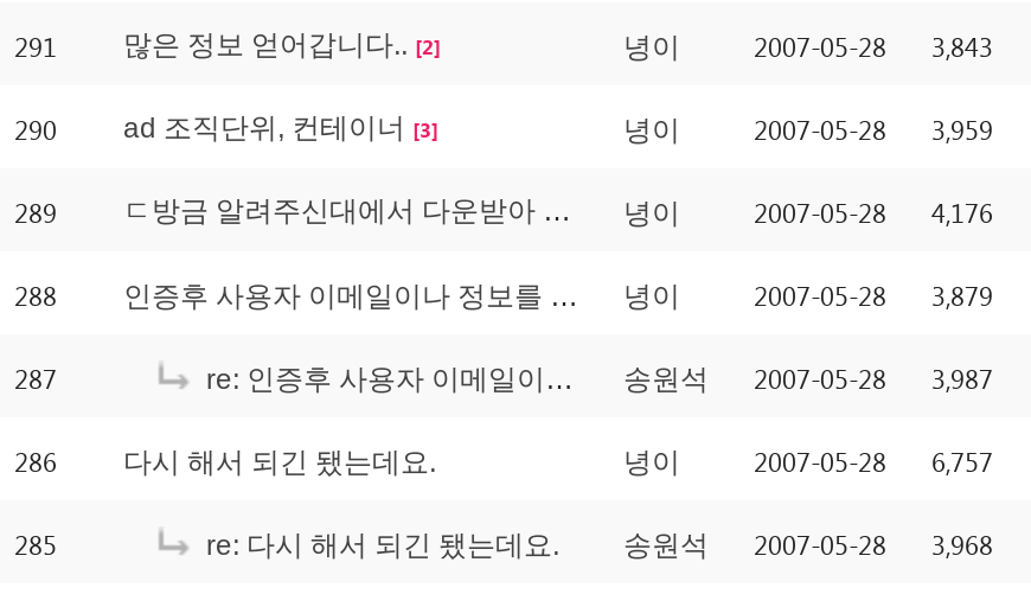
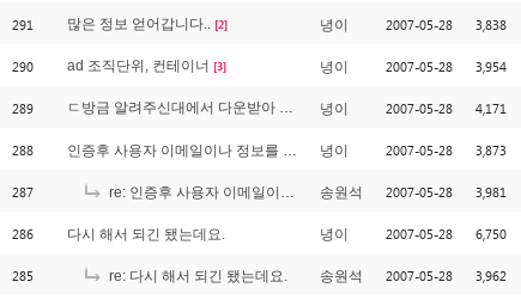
[754,28,993,64] 2007-05-28 3,843 -> [386,16,507,33] 2007-05-28 3,838
[754,111,993,147] 2007-05-28 3,959 -> [386,57,507,75] 2007-05-28 3,954
[931,194,993,230] 4,176 -> [475,99,507,117] 4,171
[754,277,993,313] 2007-05-28 3,879 -> [386,141,507,159] 2007-05-28 3,873
[623,360,993,396] 송원석 2007-05-28 3,987 -> [320,183,507,201] 송원석 2007-05-28 3,981
[754,443,993,479] 2007-05-28 6,757 -> [386,225,507,243] 2007-05-28 6,750
[199,526,993,562] re: 다시 해서 되긴 됐는데요. 송원석 2007-05-28 3,968 -> [105,267,507,284] re: 다시 해서 되긴 됐는데요. 송원석 2007-05-28 3,962

